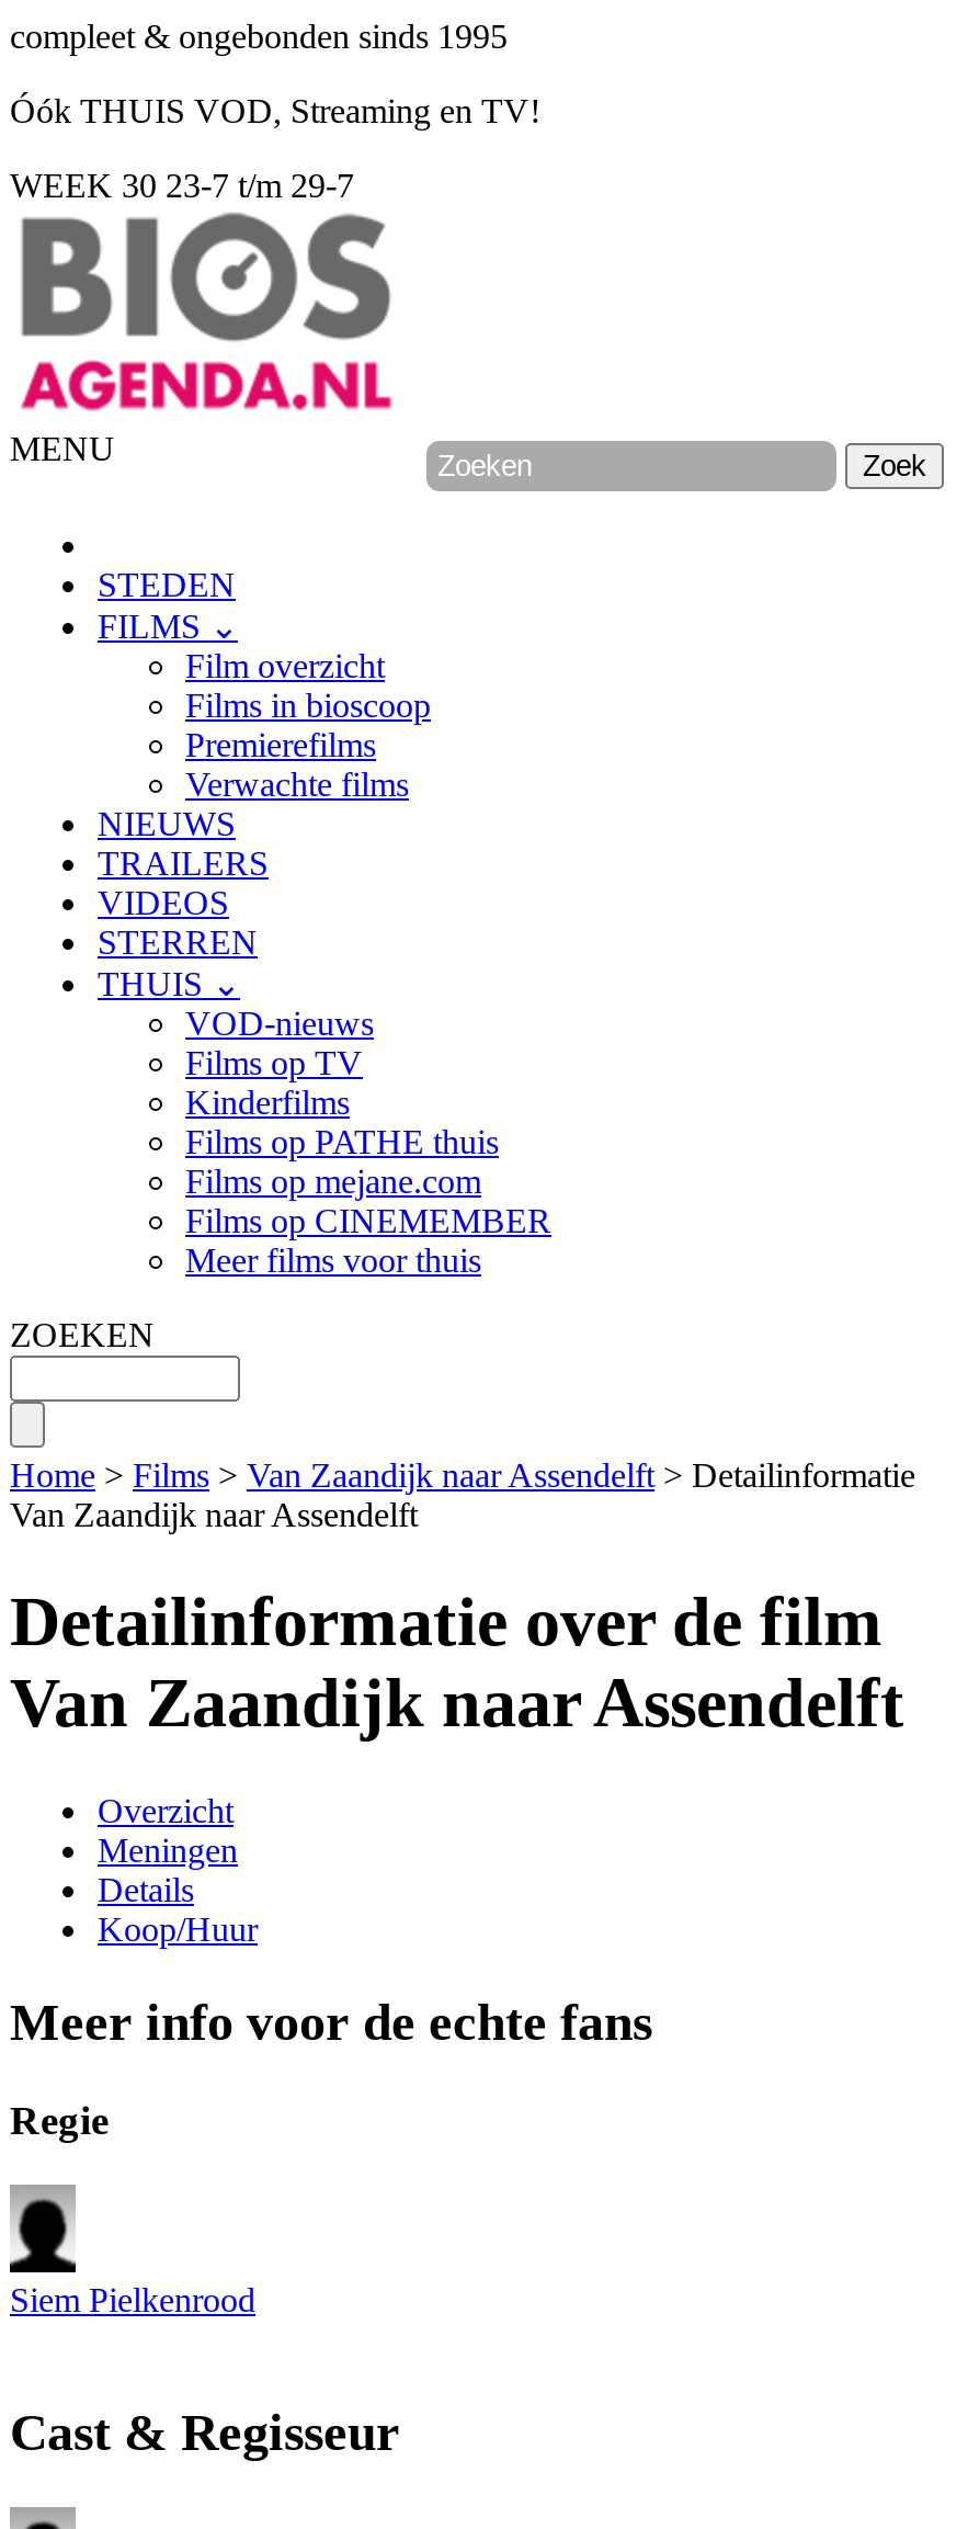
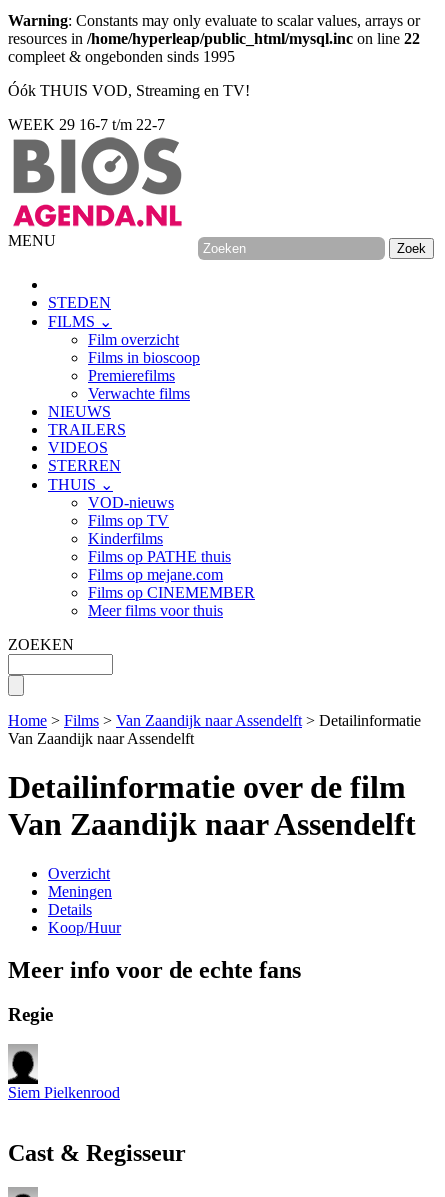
none -> [8,12,420,47] Warning: Constants may only evaluate to scalar values, arrays or | resources in /home/hyperleap/public_html/mysql.inc on line 22
[10,167,354,204] WEEK 30 23-7 t/m 29-7 -> [8,116,165,133] WEEK 29 16-7 t/m 22-7

